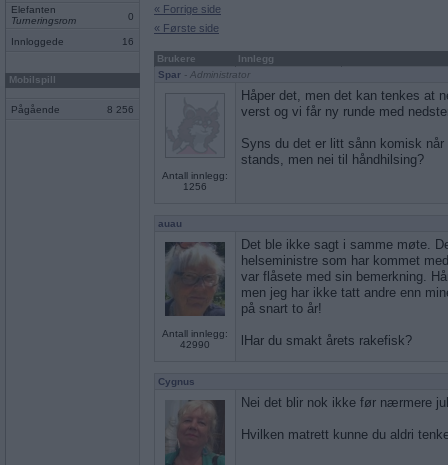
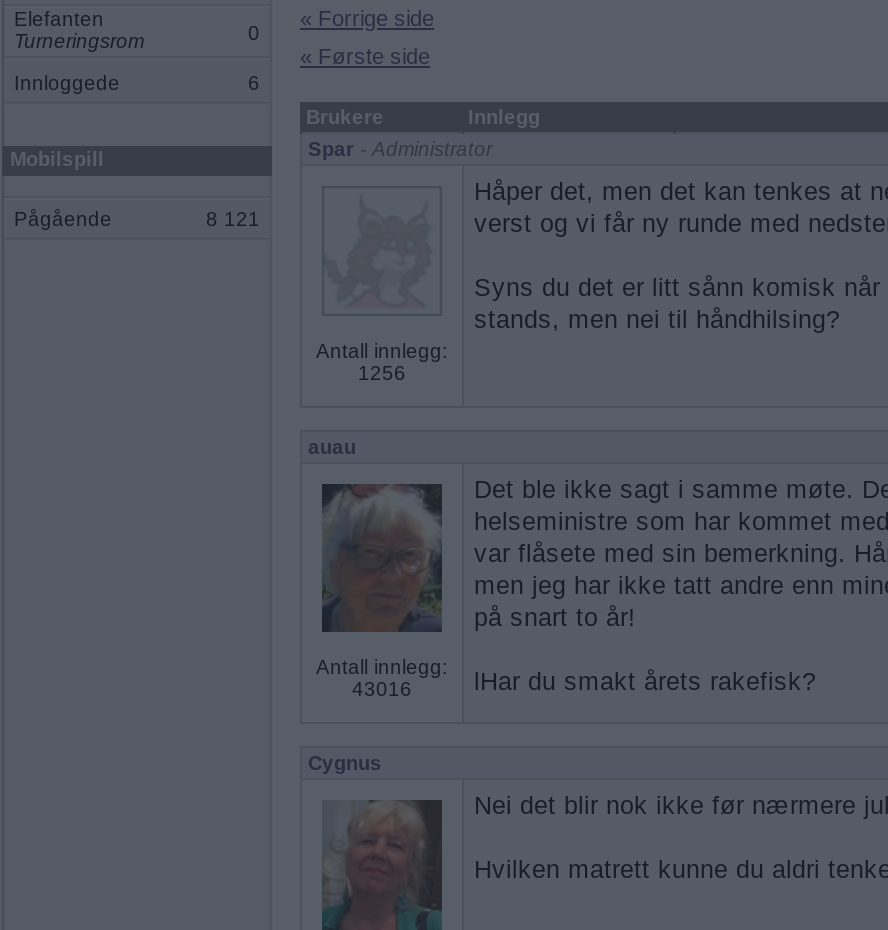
[122,36,134,47] 16 -> [248,72,260,94] 6
[107,104,134,115] 8 256 -> [206,208,260,230] 8 121
[180,339,210,350] 42990 -> [352,678,412,700] 43016

